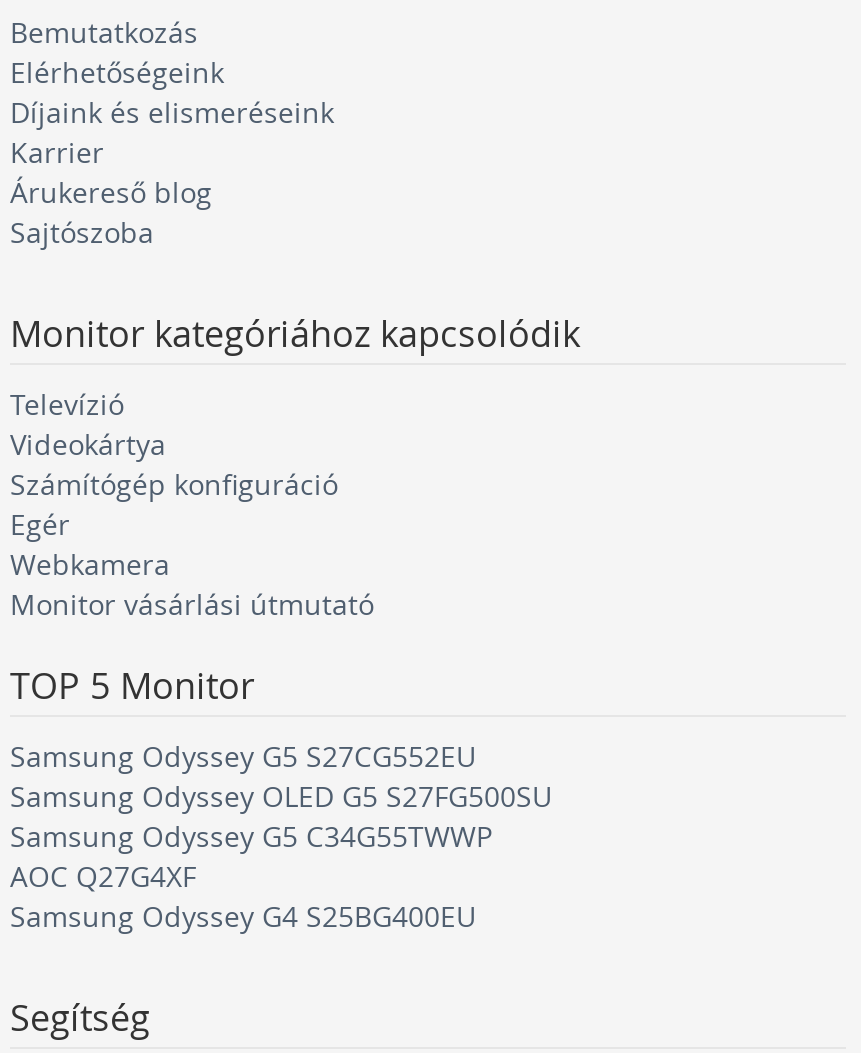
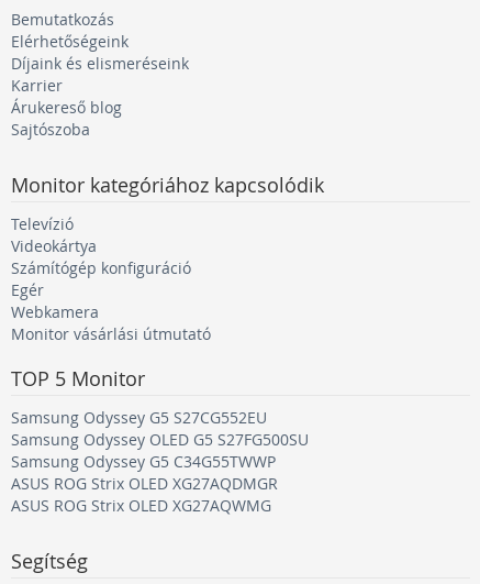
[10,856,476,934] AOC Q27G4XF | Samsung Odyssey G4 S25BG400EU -> [11,472,278,515] ASUS ROG Strix OLED XG27AQDMGR | ASUS ROG Strix OLED XG27AQWMG

